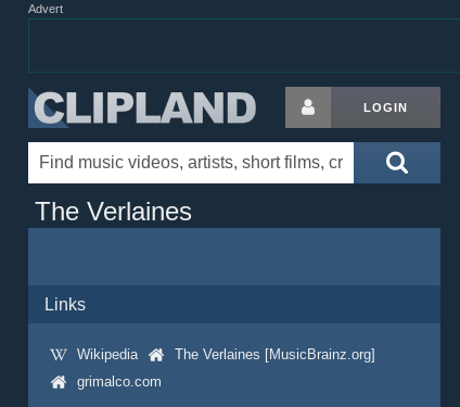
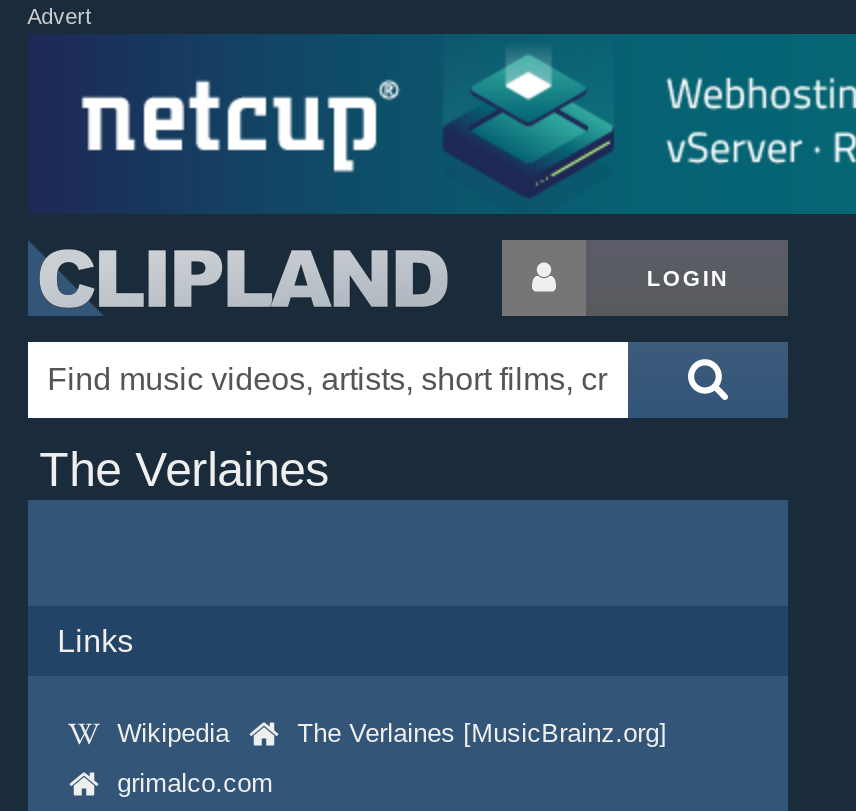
none -> [80,34,850,214] [image]

